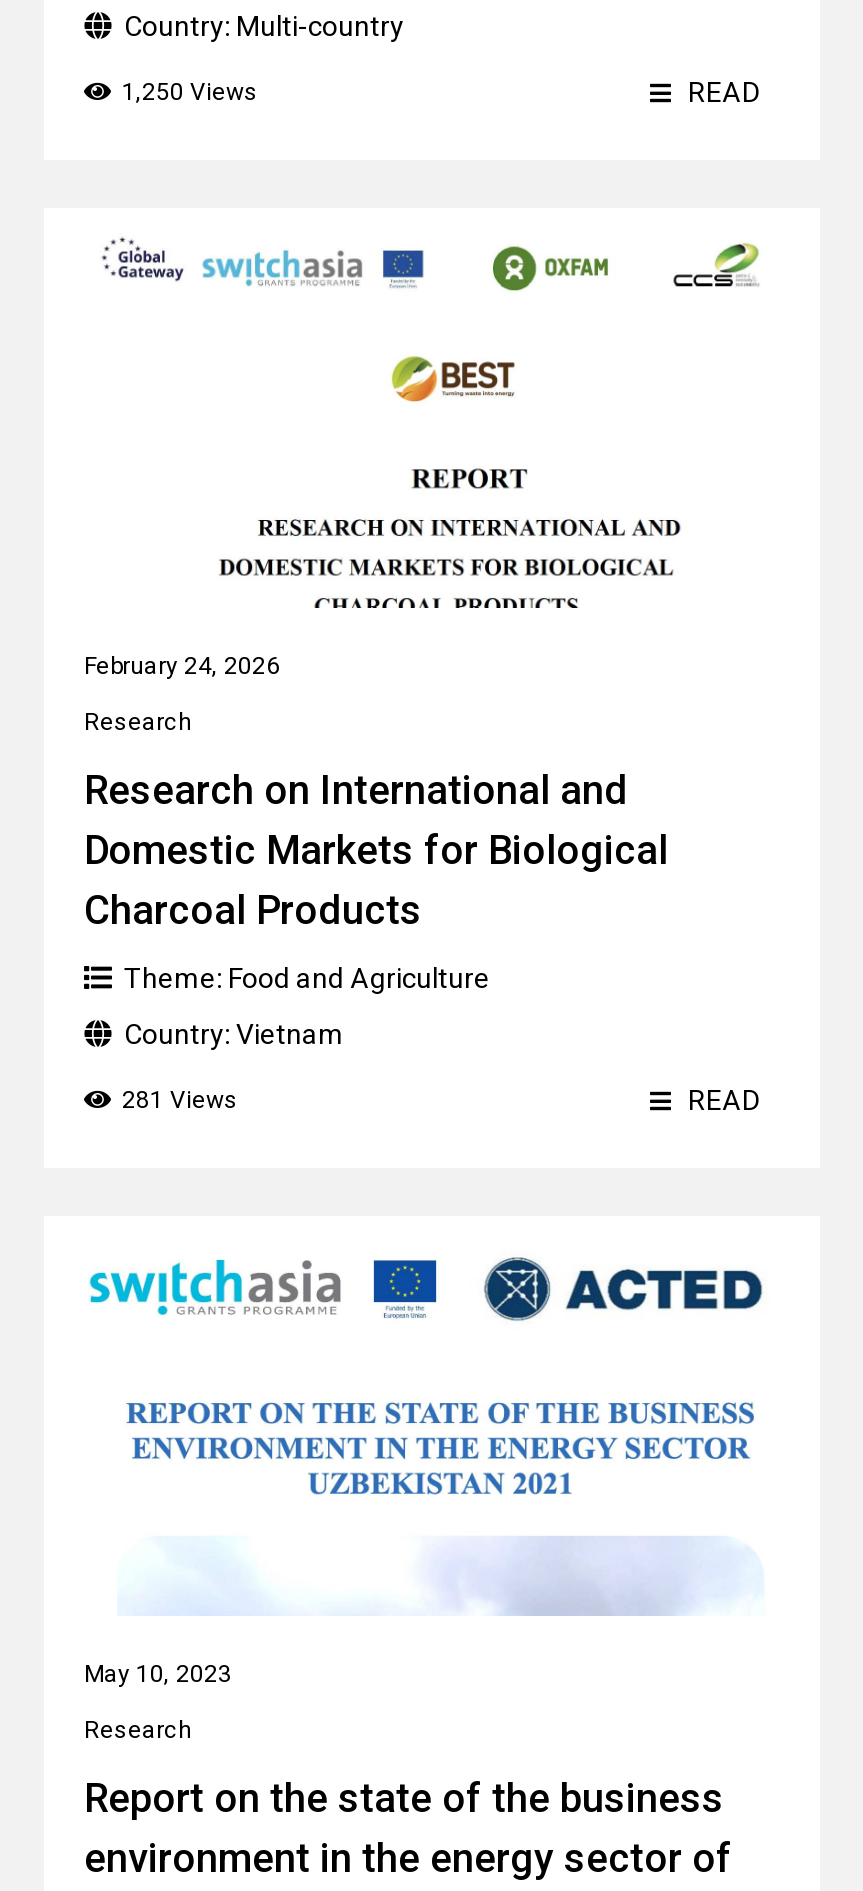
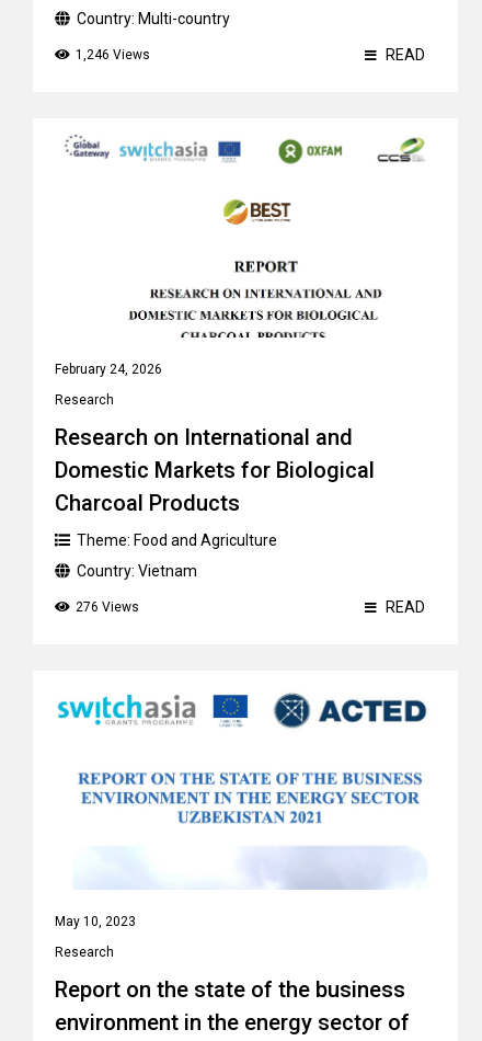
[122,78,258,106] 1,250 Views -> [76,47,150,62] 1,246 Views
[122,1086,238,1114] 281 Views -> [76,599,139,615] 276 Views

